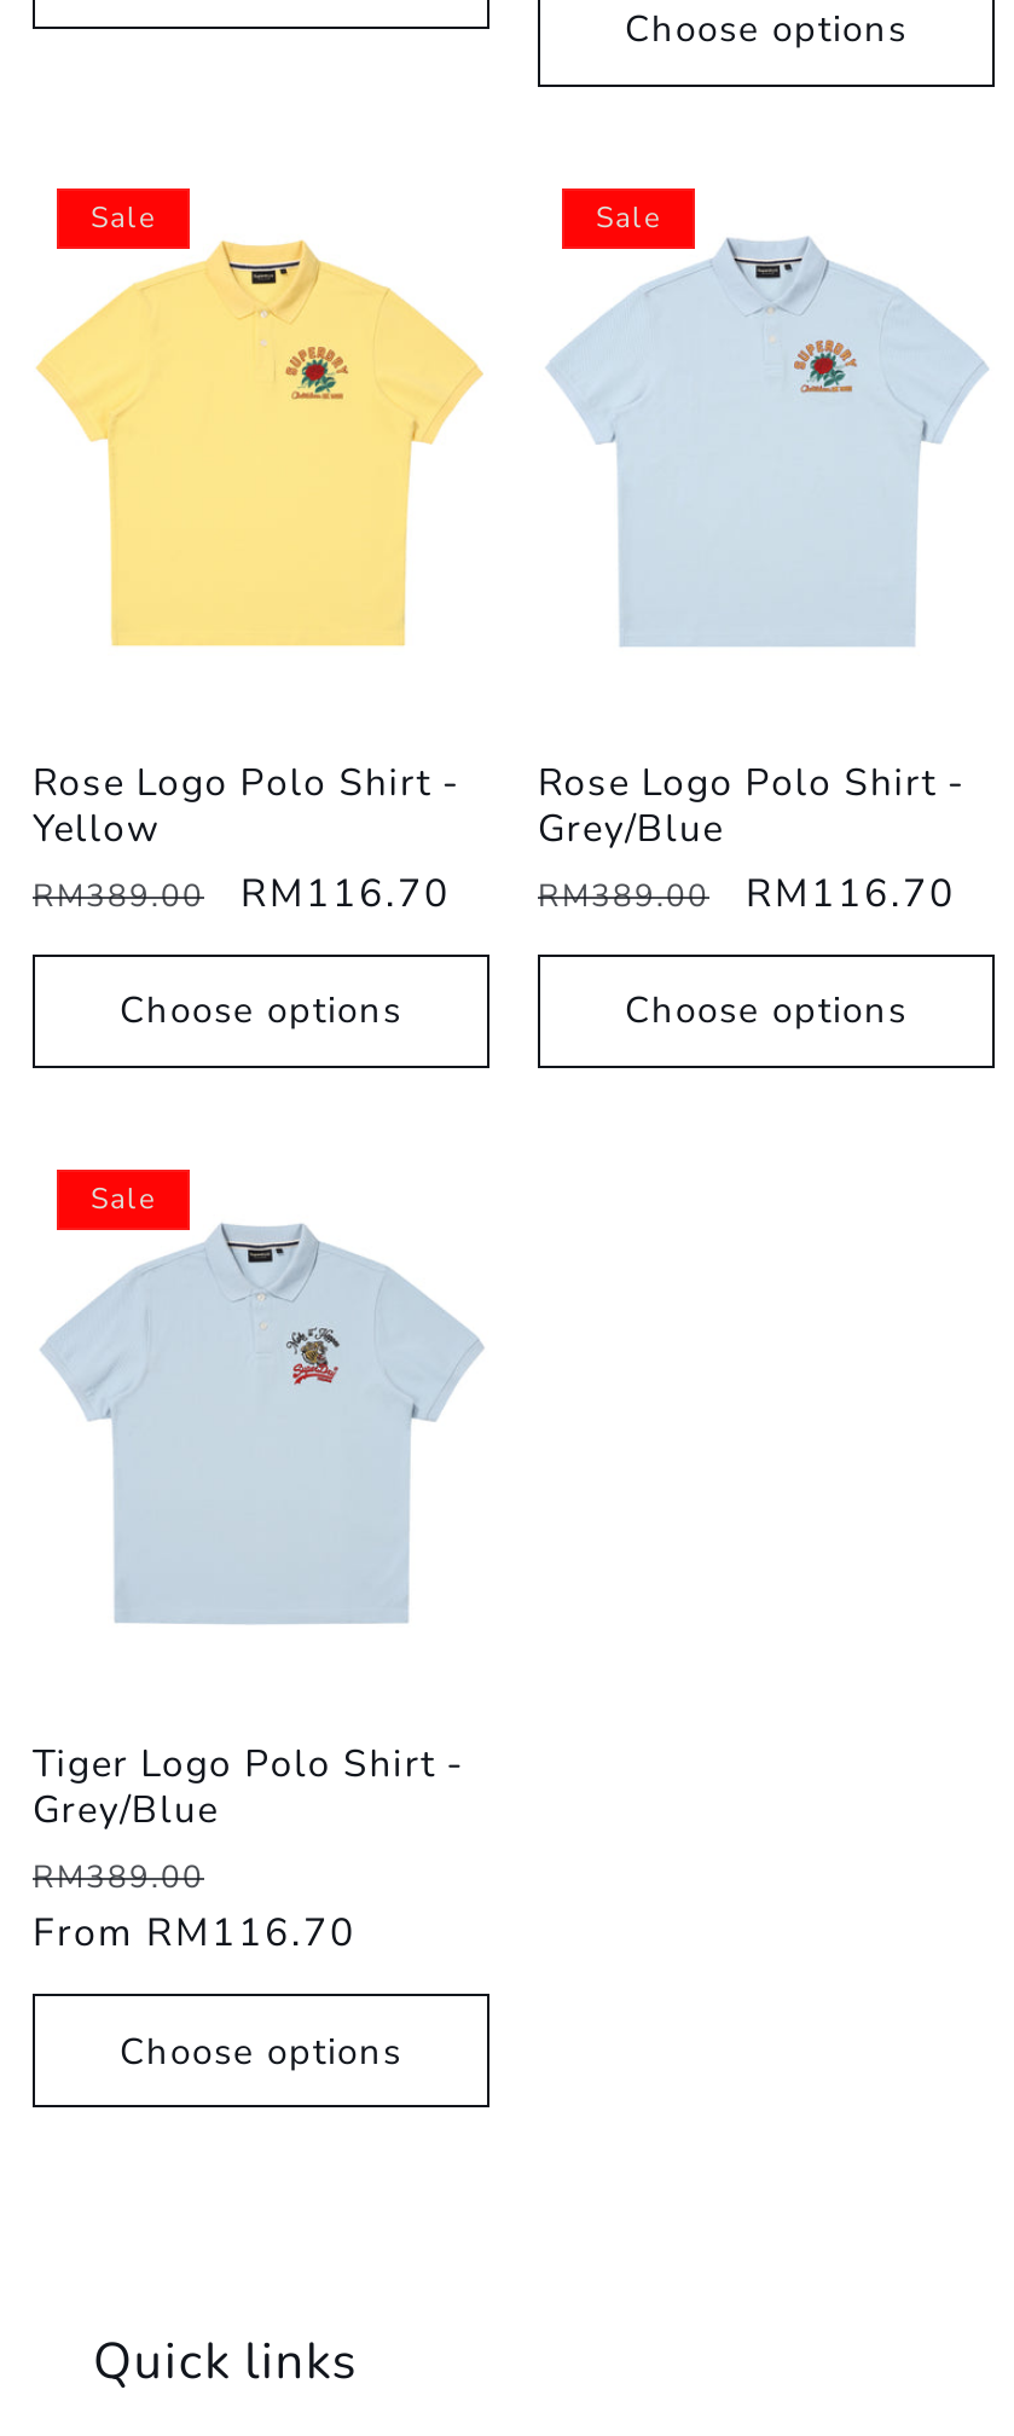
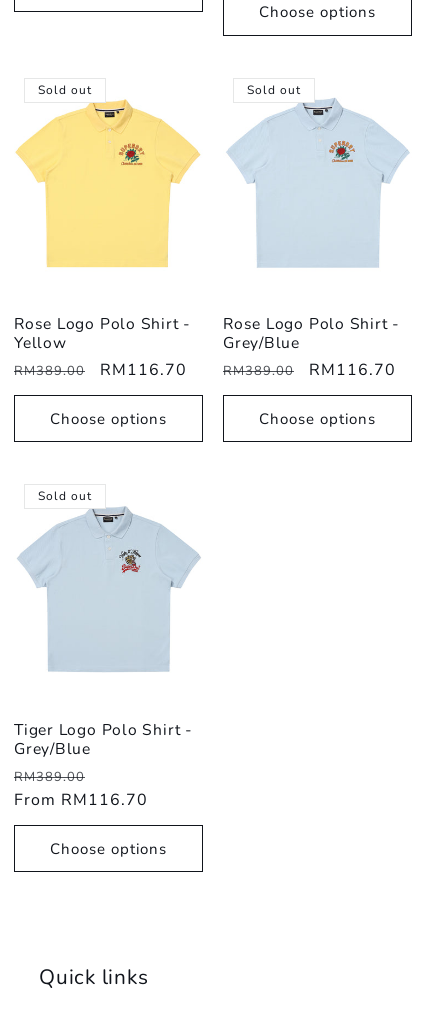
[91,198,156,236] Sale -> [38,82,92,98] Sold out
[596,198,661,236] Sale -> [247,82,301,98] Sold out
[91,1179,156,1218] Sale -> [38,488,92,504] Sold out

